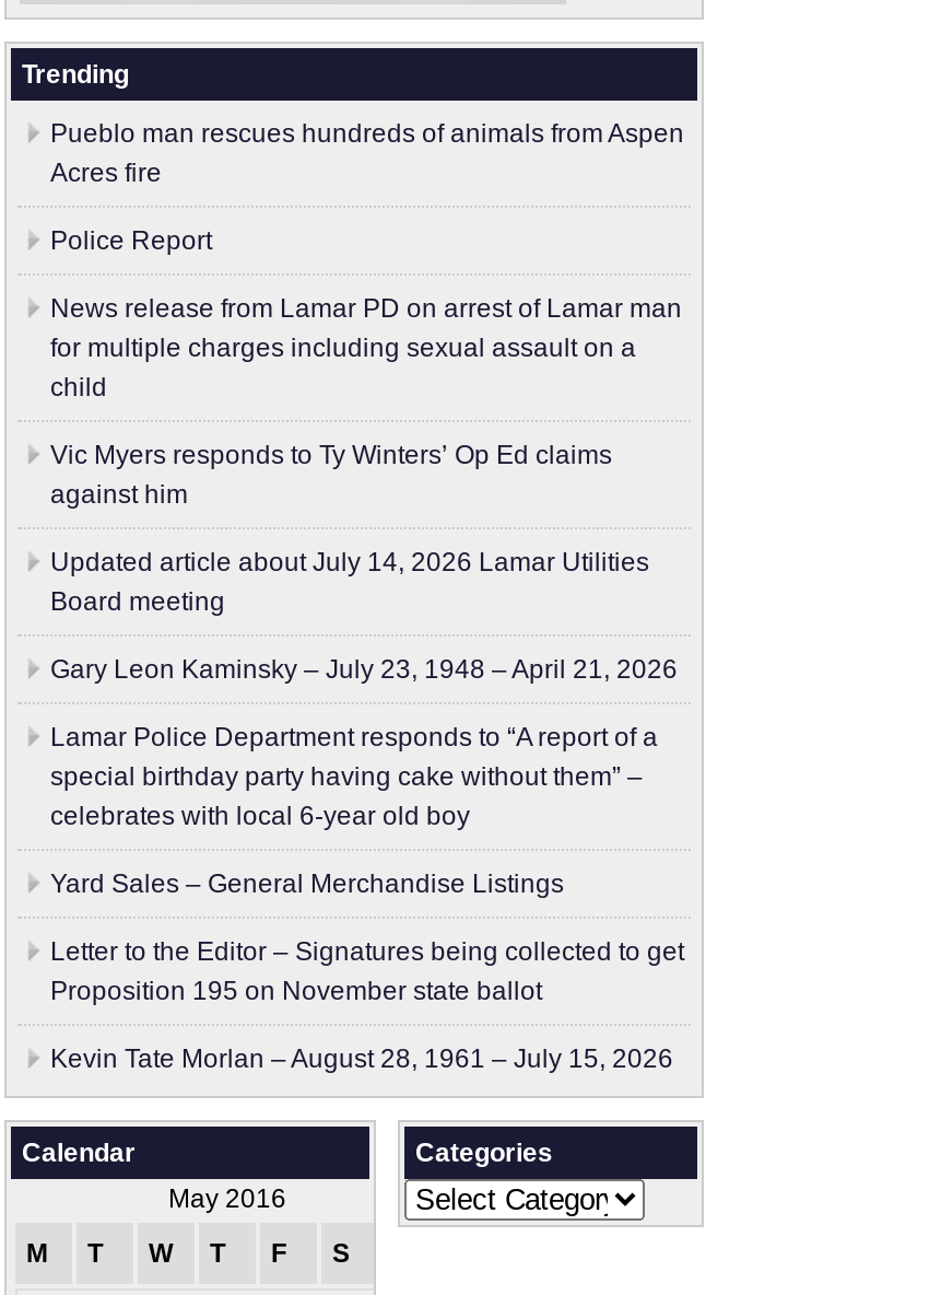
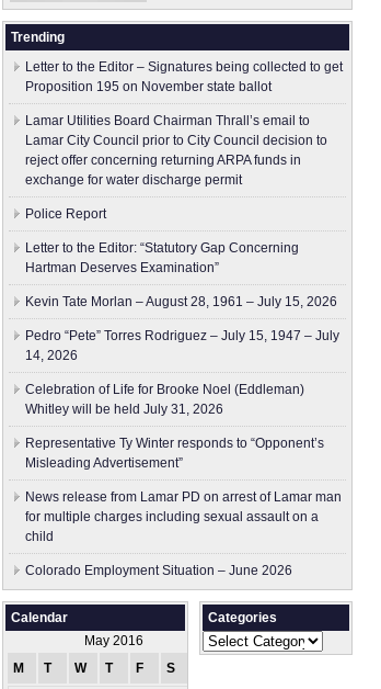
[50,118,684,188] Pueblo man rescues hundreds of animals from Aspen | Acres fire -> [25,113,327,188] Lamar Utilities Board Chairman Thrall’s email to | Lamar City Council prior to City Council decision to | reject offer concerning returning ARPA funds in | exchange for water discharge permit
moved [50,225,212,256] -> [25,206,106,222]: Police Report
none -> [25,240,339,471] Letter to the Editor: “Statutory Gap Concerning | Hartman Deserves Examination” | Pedro “Pete” Torres Rodriguez – July 15, 1947 – July | 14, 2026 | Celebration of Life for Brooke Noel (Eddleman) | Whitley will be held July 31, 2026 | Representative Ty Winter responds to “Opponent’s | Misleading Advertisement”
moved [50,293,682,402] -> [25,489,342,544]: News release from Lamar PD on arrest of Lamar man | for multiple charges including sexual assault on a | child
[50,440,678,899] Vic Myers responds to Ty Winters’ Op Ed claims | against him | Updated article about July 14, 2026 Lamar Utilities | Board meeting | Gary Leon Kaminsky – July 23, 1948 – April 21, 2026 | Lamar Police Department responds to “A report of a | special birthday party having cake without them” – | celebrates with local 6-year old boy | Yard Sales – General Merchandise Listings -> [25,563,292,578] Colorado Employment Situation – June 2026
moved [50,936,684,1006] -> [25,59,343,94]: Letter to the Editor – Signatures being collected to get | Proposition 195 on November state ballot
moved [50,1043,673,1074] -> [25,294,337,309]: Kevin Tate Morlan – August 28, 1961 – July 15, 2026

